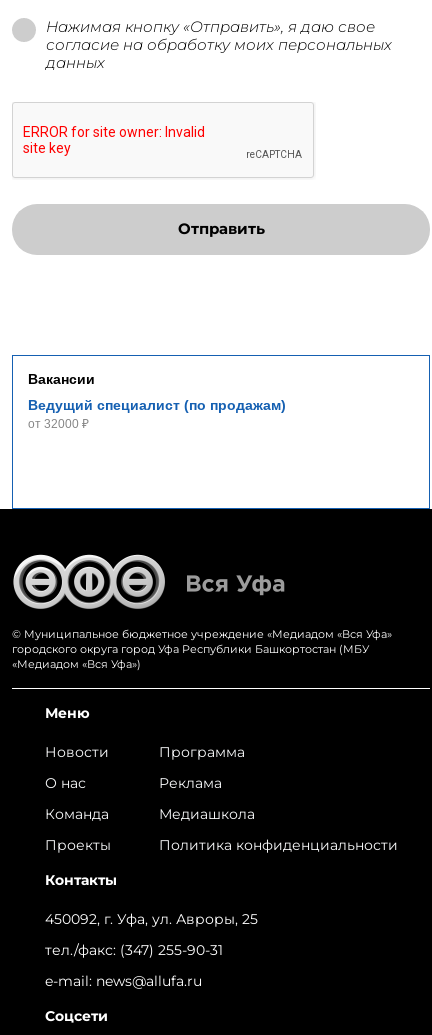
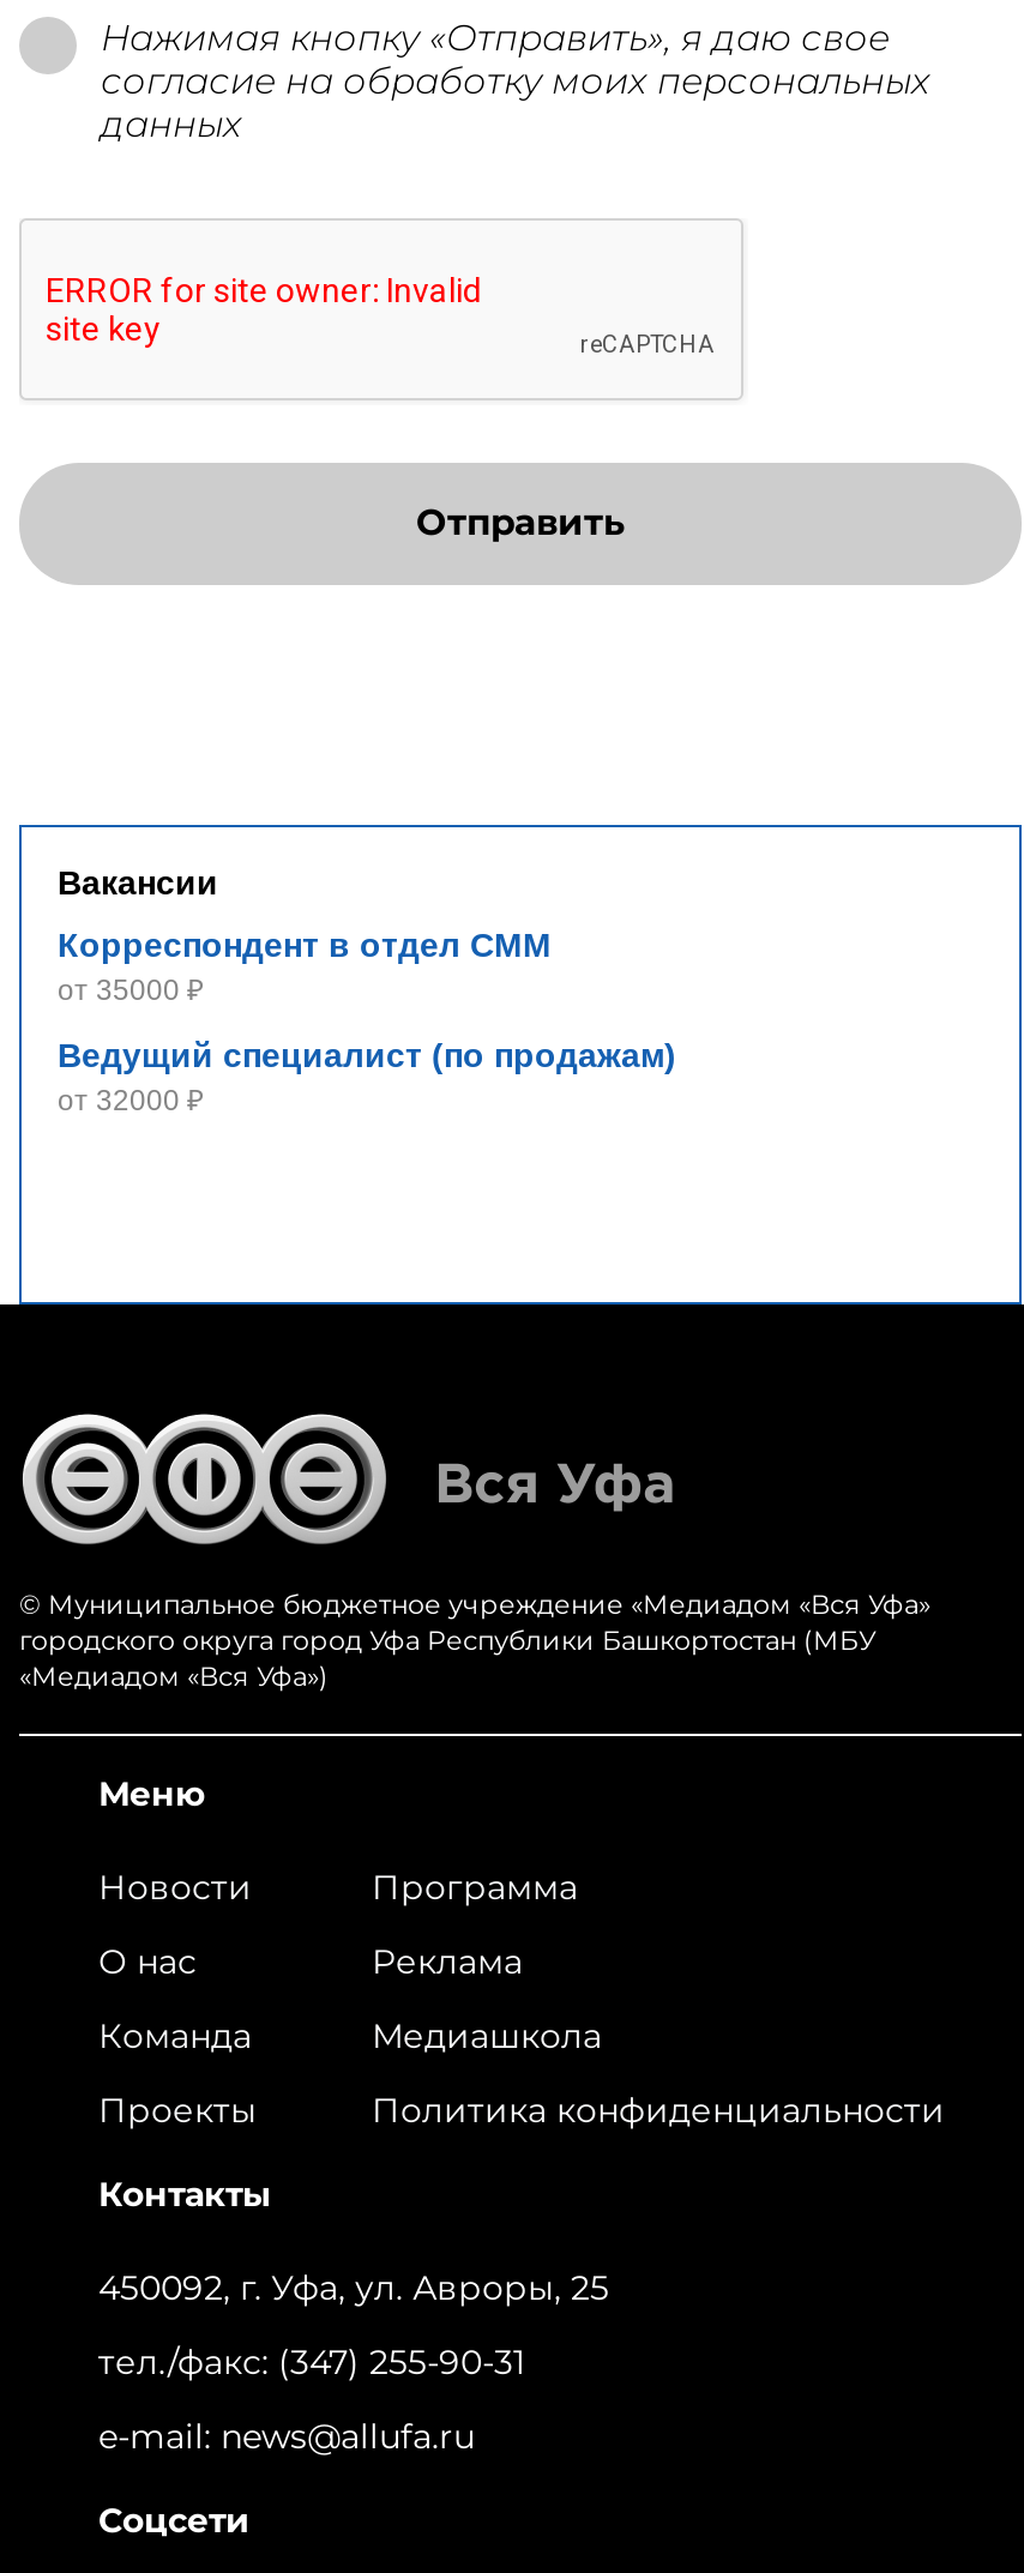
none -> [58,925,552,1007] Корреспондент в отдел СММ | от 35000 ₽

